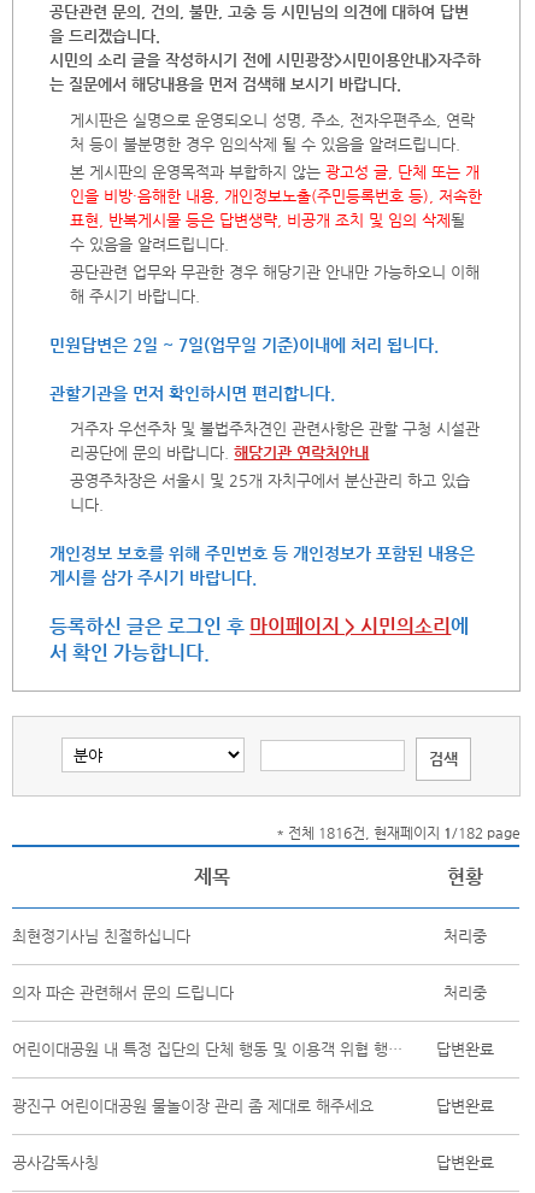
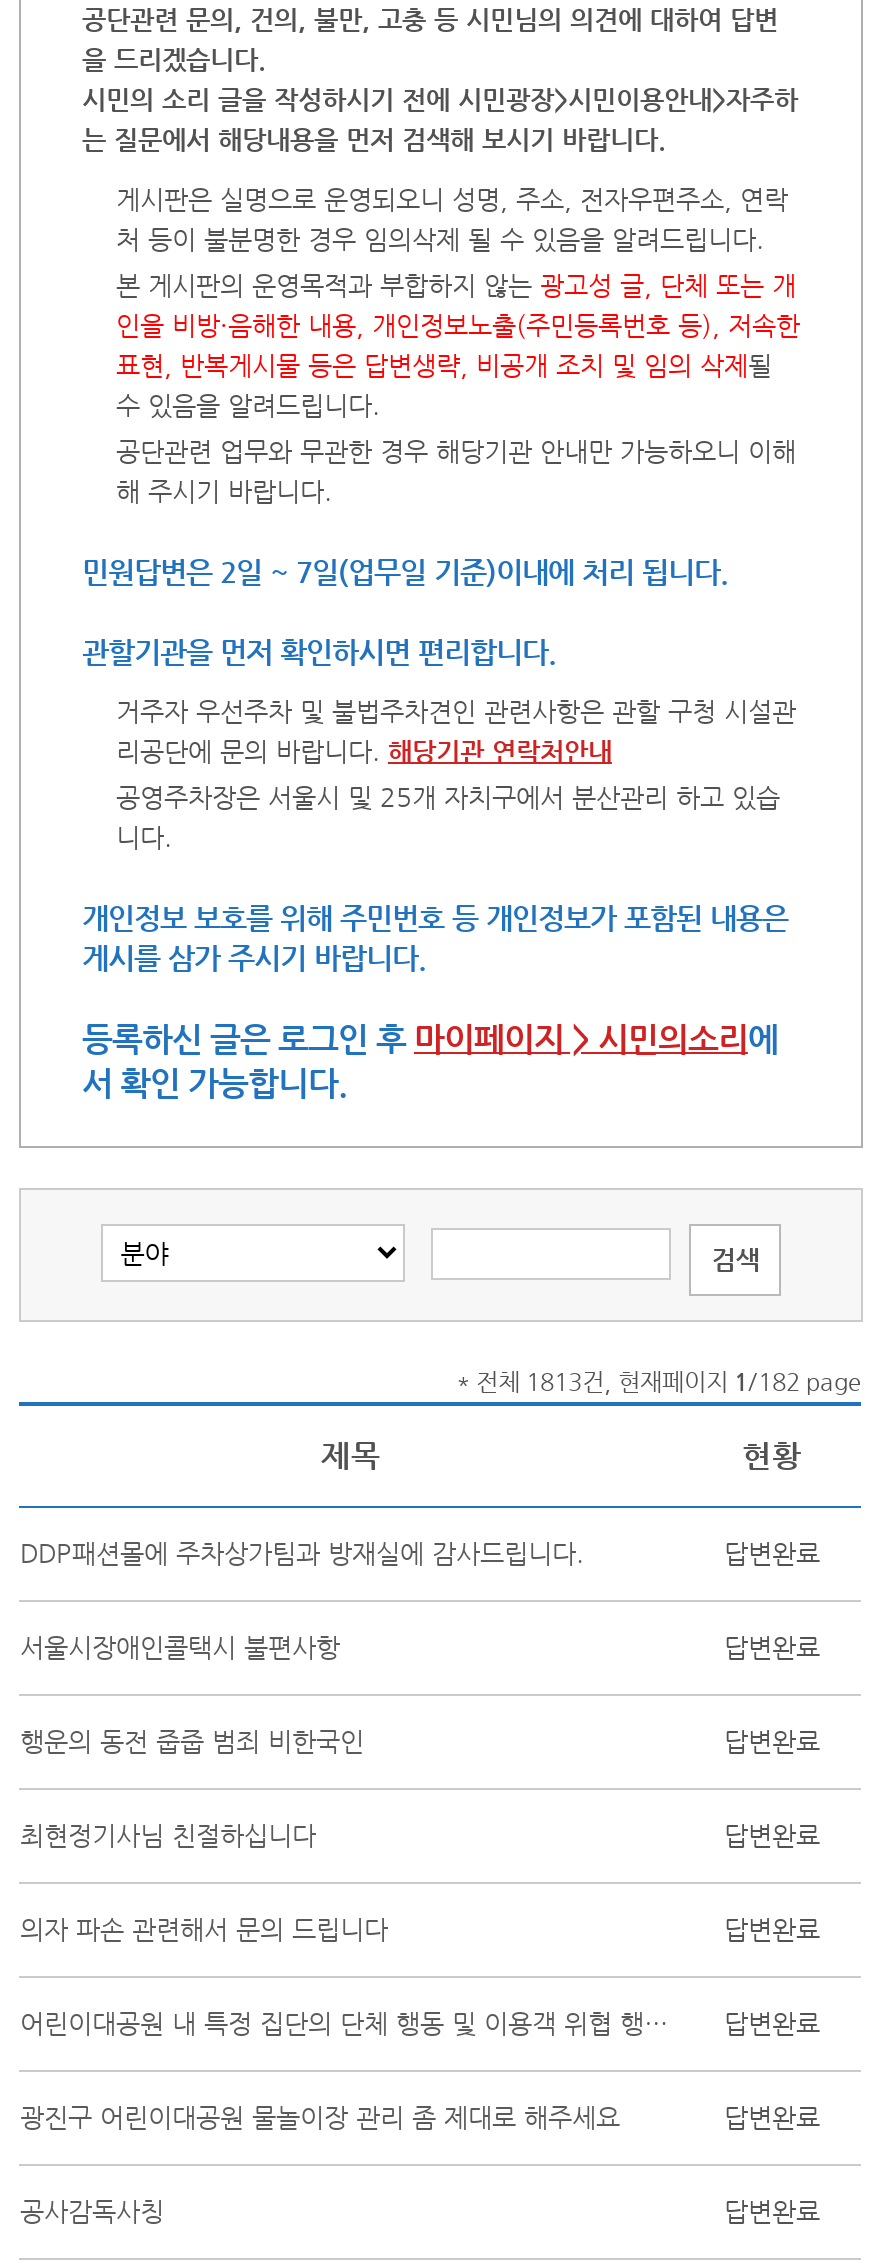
[275,824,520,841] * 전체 1816건, 현재페이지 1 /182 page -> [456,1368,862,1396] * 전체 1813건, 현재페이지 1 /182 page
none -> [20,1538,820,1756] DDP패션몰에 주차상가팀과 방재실에 감사드립니다. | 답변완료 | 서울시장애인콜택시 불편사항 | 답변완료 | 행운의 동전 줍줍 범죄 비한국인 | 답변완료
[444,927,487,945] 처리중 -> [724,1820,820,1850] 답변완료
[444,983,487,1001] 처리중 -> [724,1914,820,1944] 답변완료

